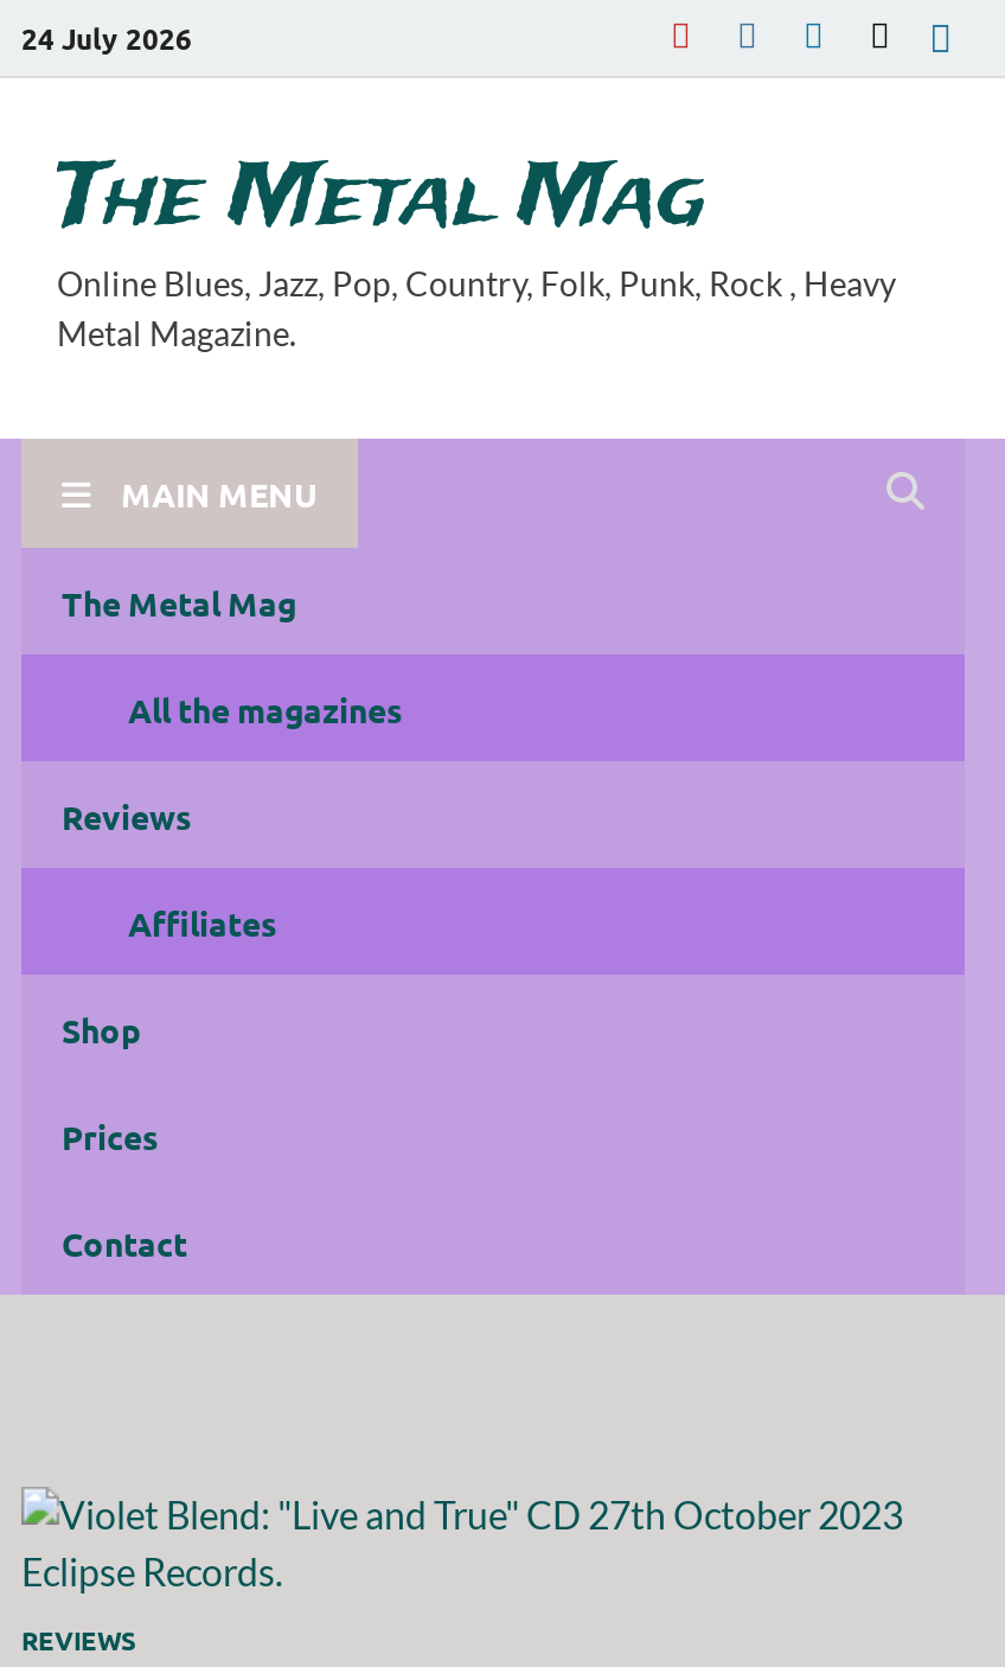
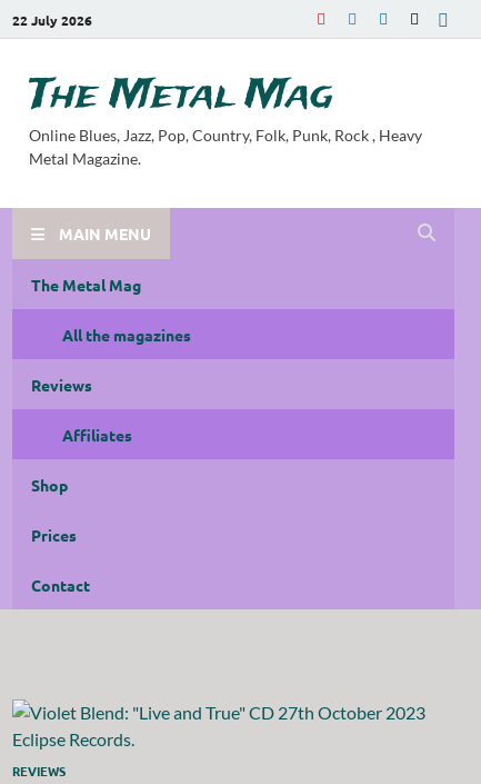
[21,18,192,56] 24 July 2026 -> [12,11,92,28] 22 July 2026

